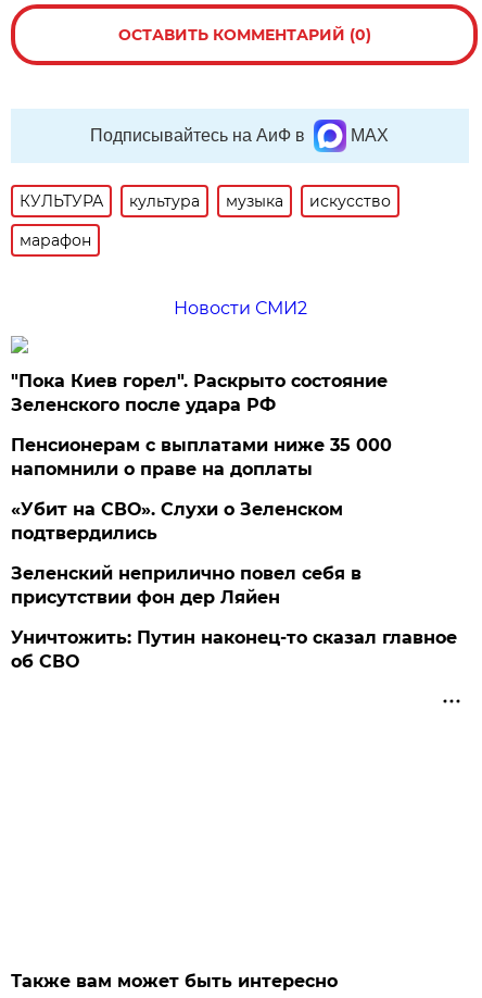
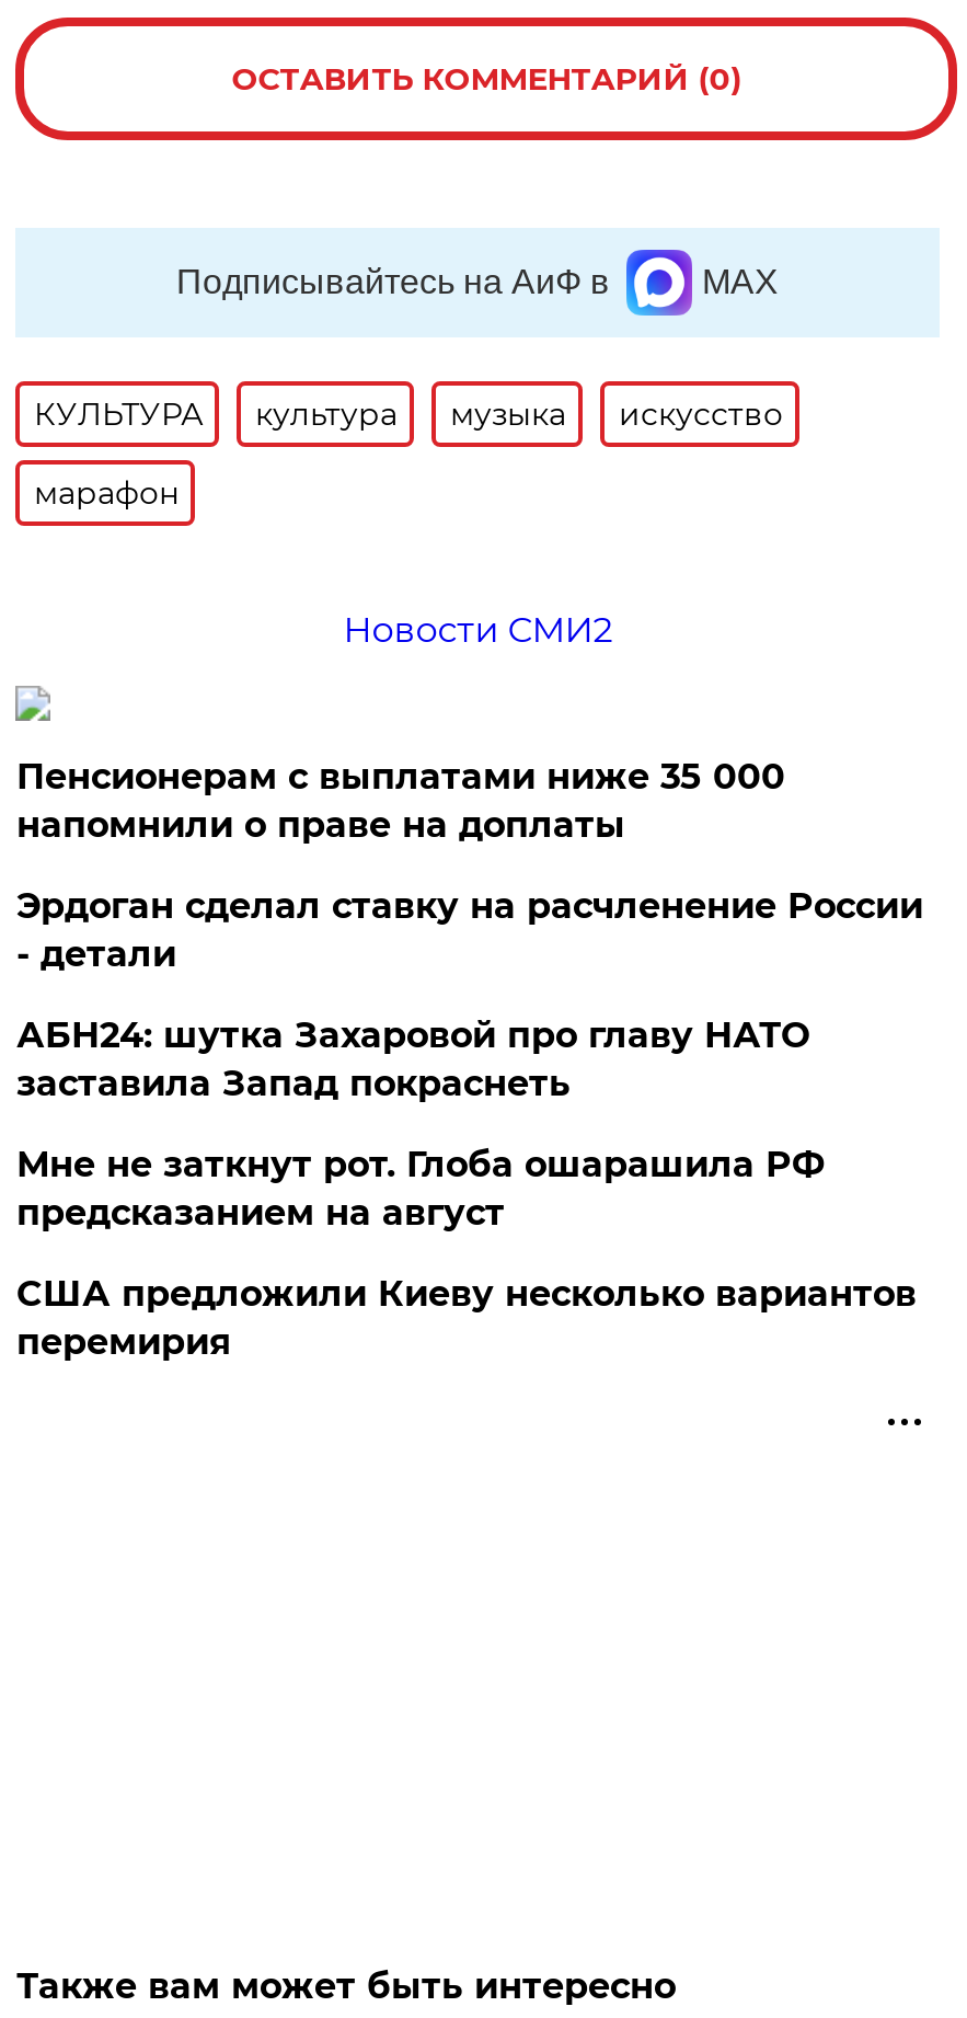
[11,371,388,415] "Пока Киев горел". Раскрыто состояние | Зеленского после удара РФ -> none
moved [11,435,392,479] -> [16,756,785,846]: Пенсионерам с выплатами ниже 35 000 | напомнили о праве на доплаты
[11,499,457,672] «Убит на СВО». Слухи о Зеленском | подтвердились | Зеленский неприлично повел cебя в | присутствии фон дер Ляйен | Уничтожить: Путин наконец-то сказал главное | об СВО -> [16,885,923,1363] Эрдоган сделал ставку на расчленение России | - детали | АБН24: шутка Захаровой про главу НАТО | заставила Запад покраснеть | Мне не заткнут рот. Глоба ошарашила РФ | предсказанием на август | США предложили Киеву несколько вариантов | перемирия

